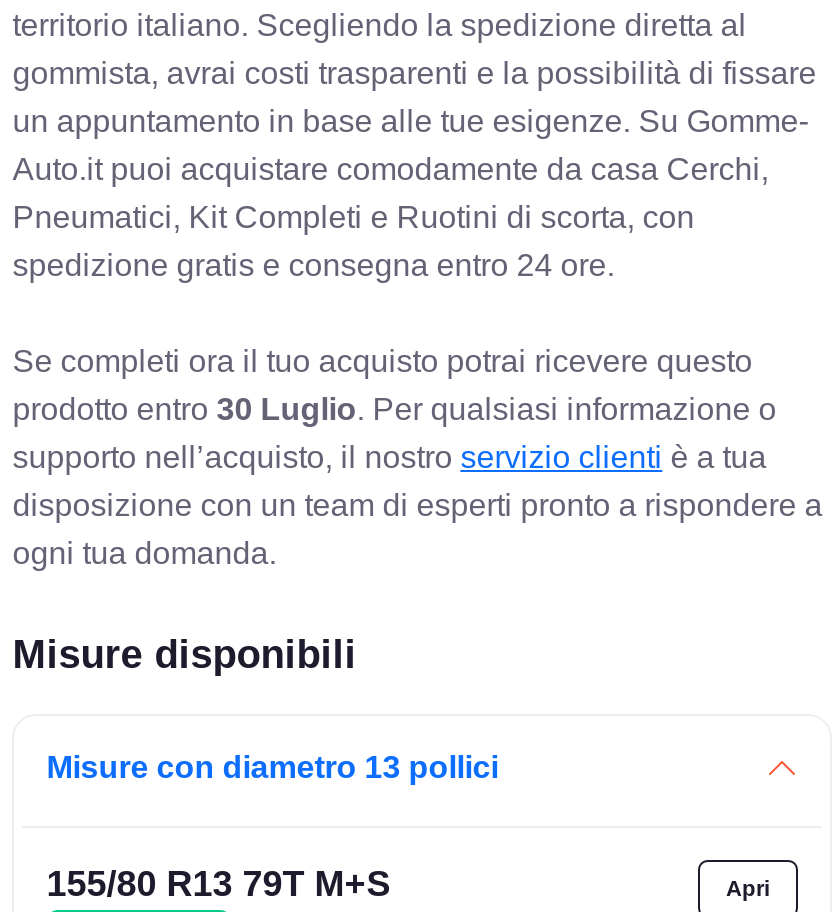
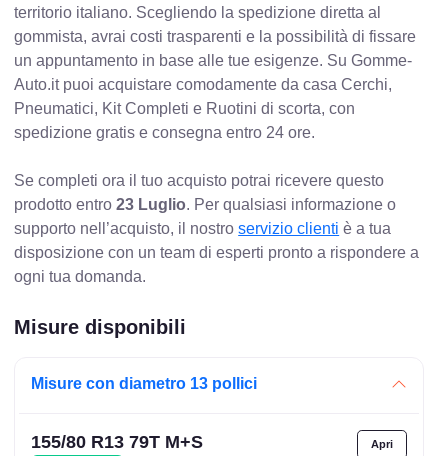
[12,393,776,427] prodotto entro 30 Luglio. Per qualsiasi informazione o -> [14,196,396,213] prodotto entro 23 Luglio. Per qualsiasi informazione o

